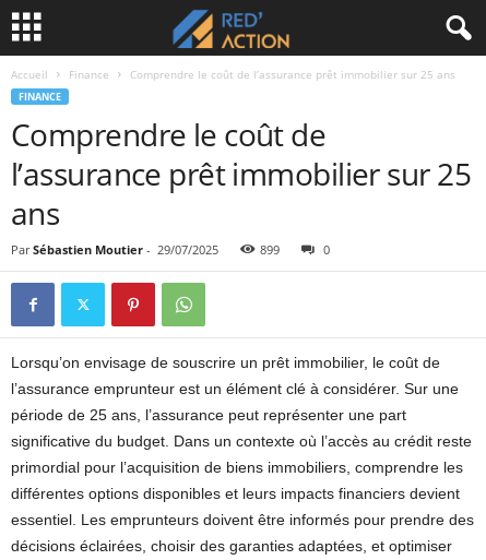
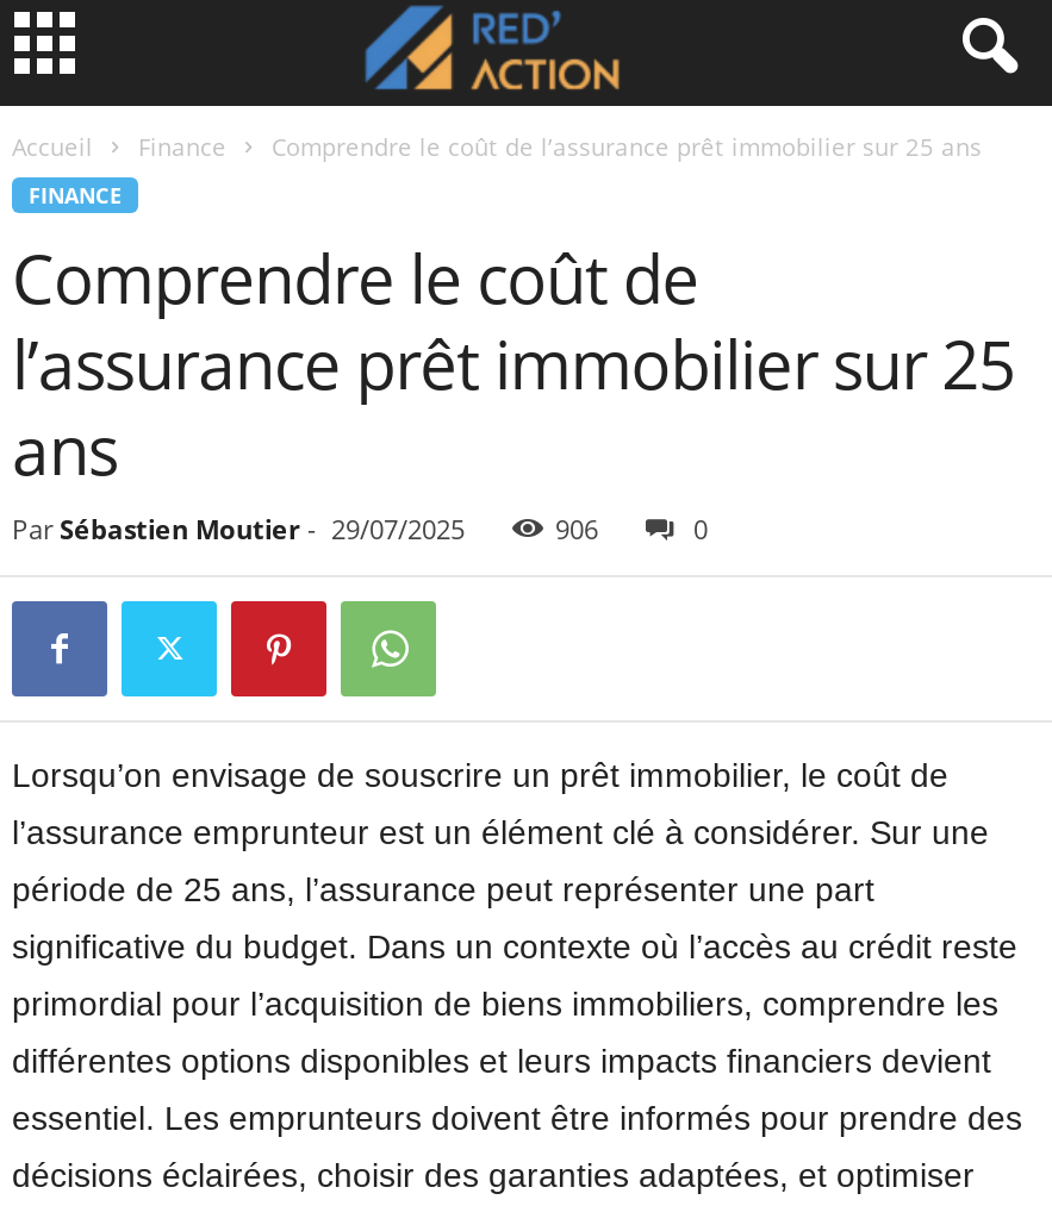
[260,241,280,258] 899 -> [555,511,598,546] 906

